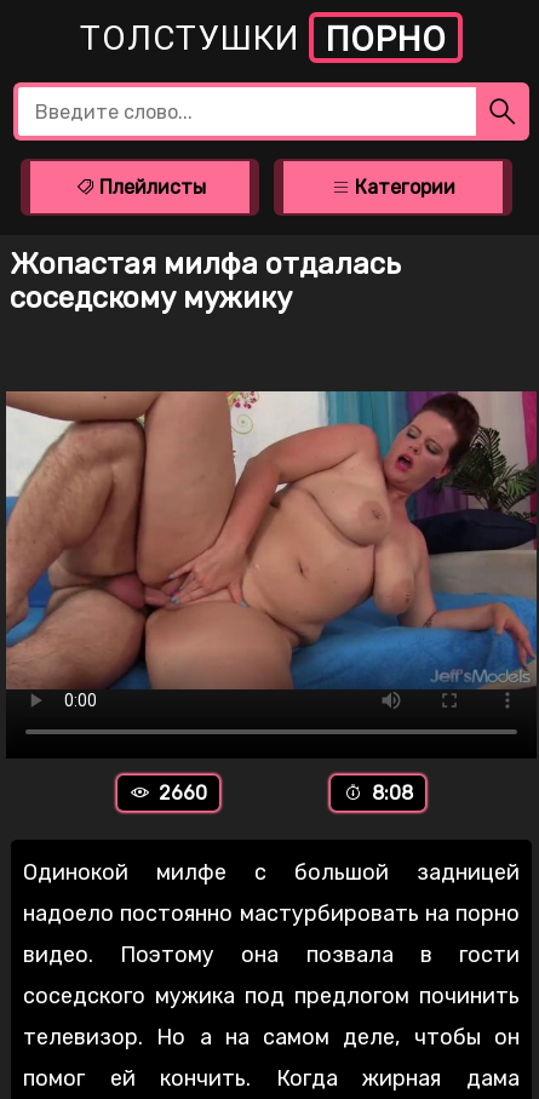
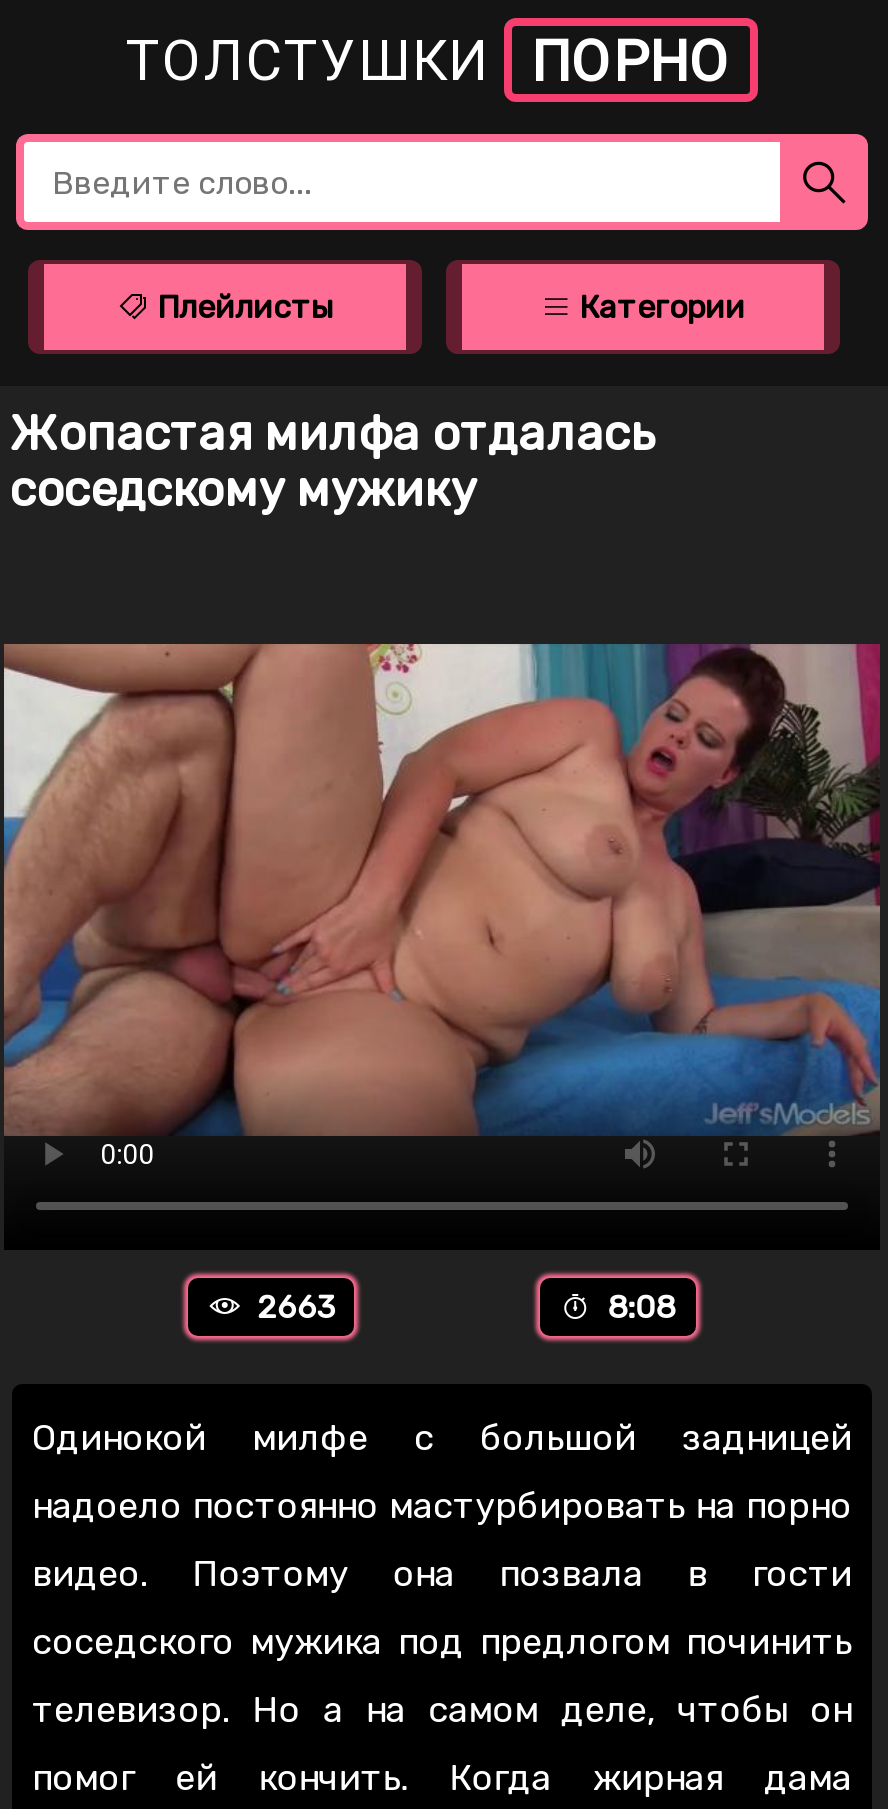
[154,782,207,805] 2660 -> [249,1288,335,1326] 2663

